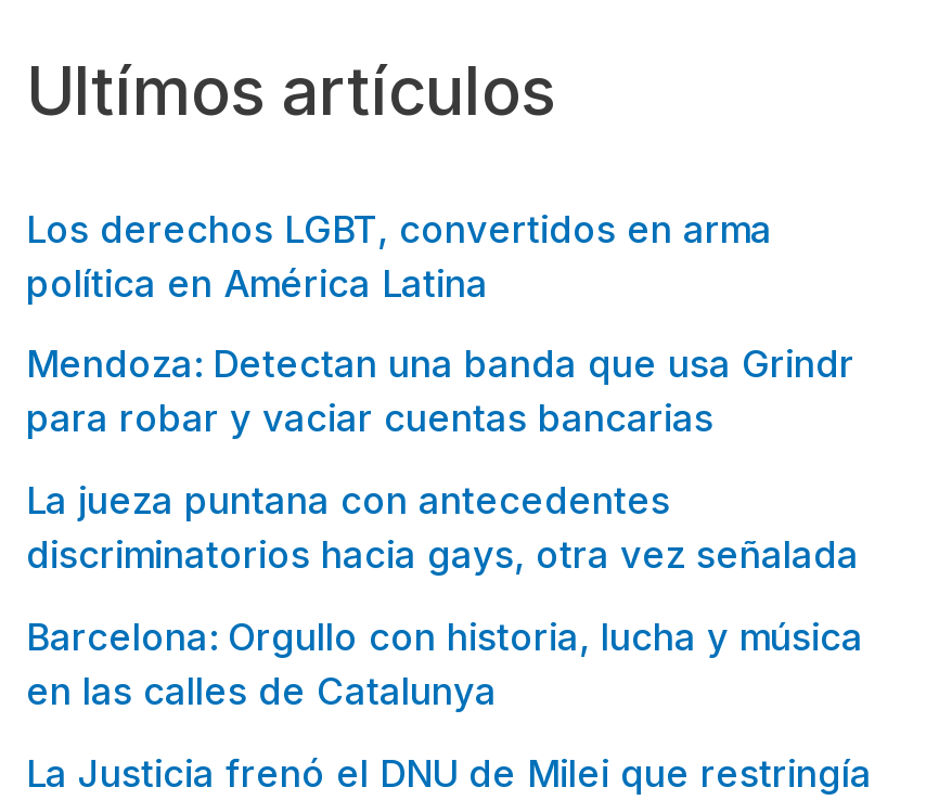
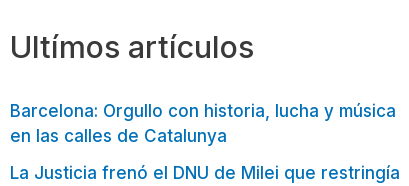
[26,207,859,577] Los derechos LGBT, convertidos en arma | política en América Latina | Mendoza: Detectan una banda que usa Grindr | para robar y vaciar cuentas bancarias | La jueza puntana con antecedentes | discriminatorios hacia gays, otra vez señalada -> none

